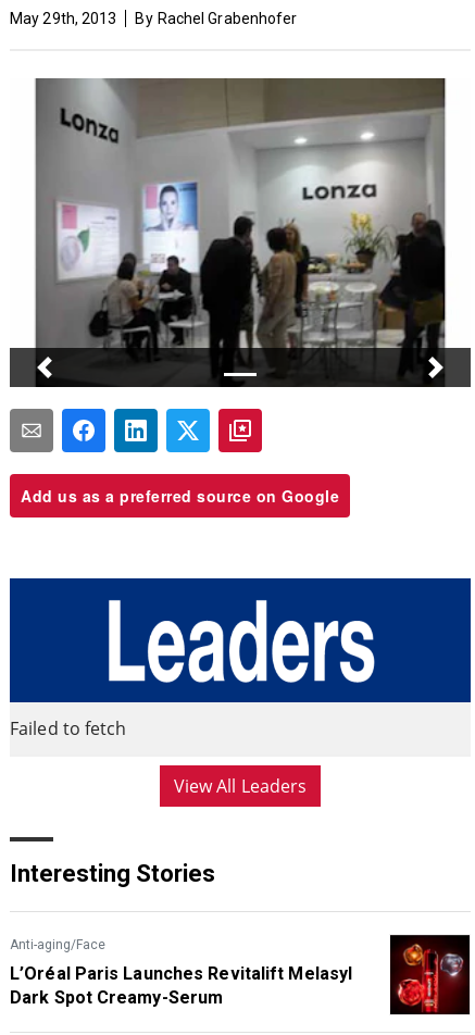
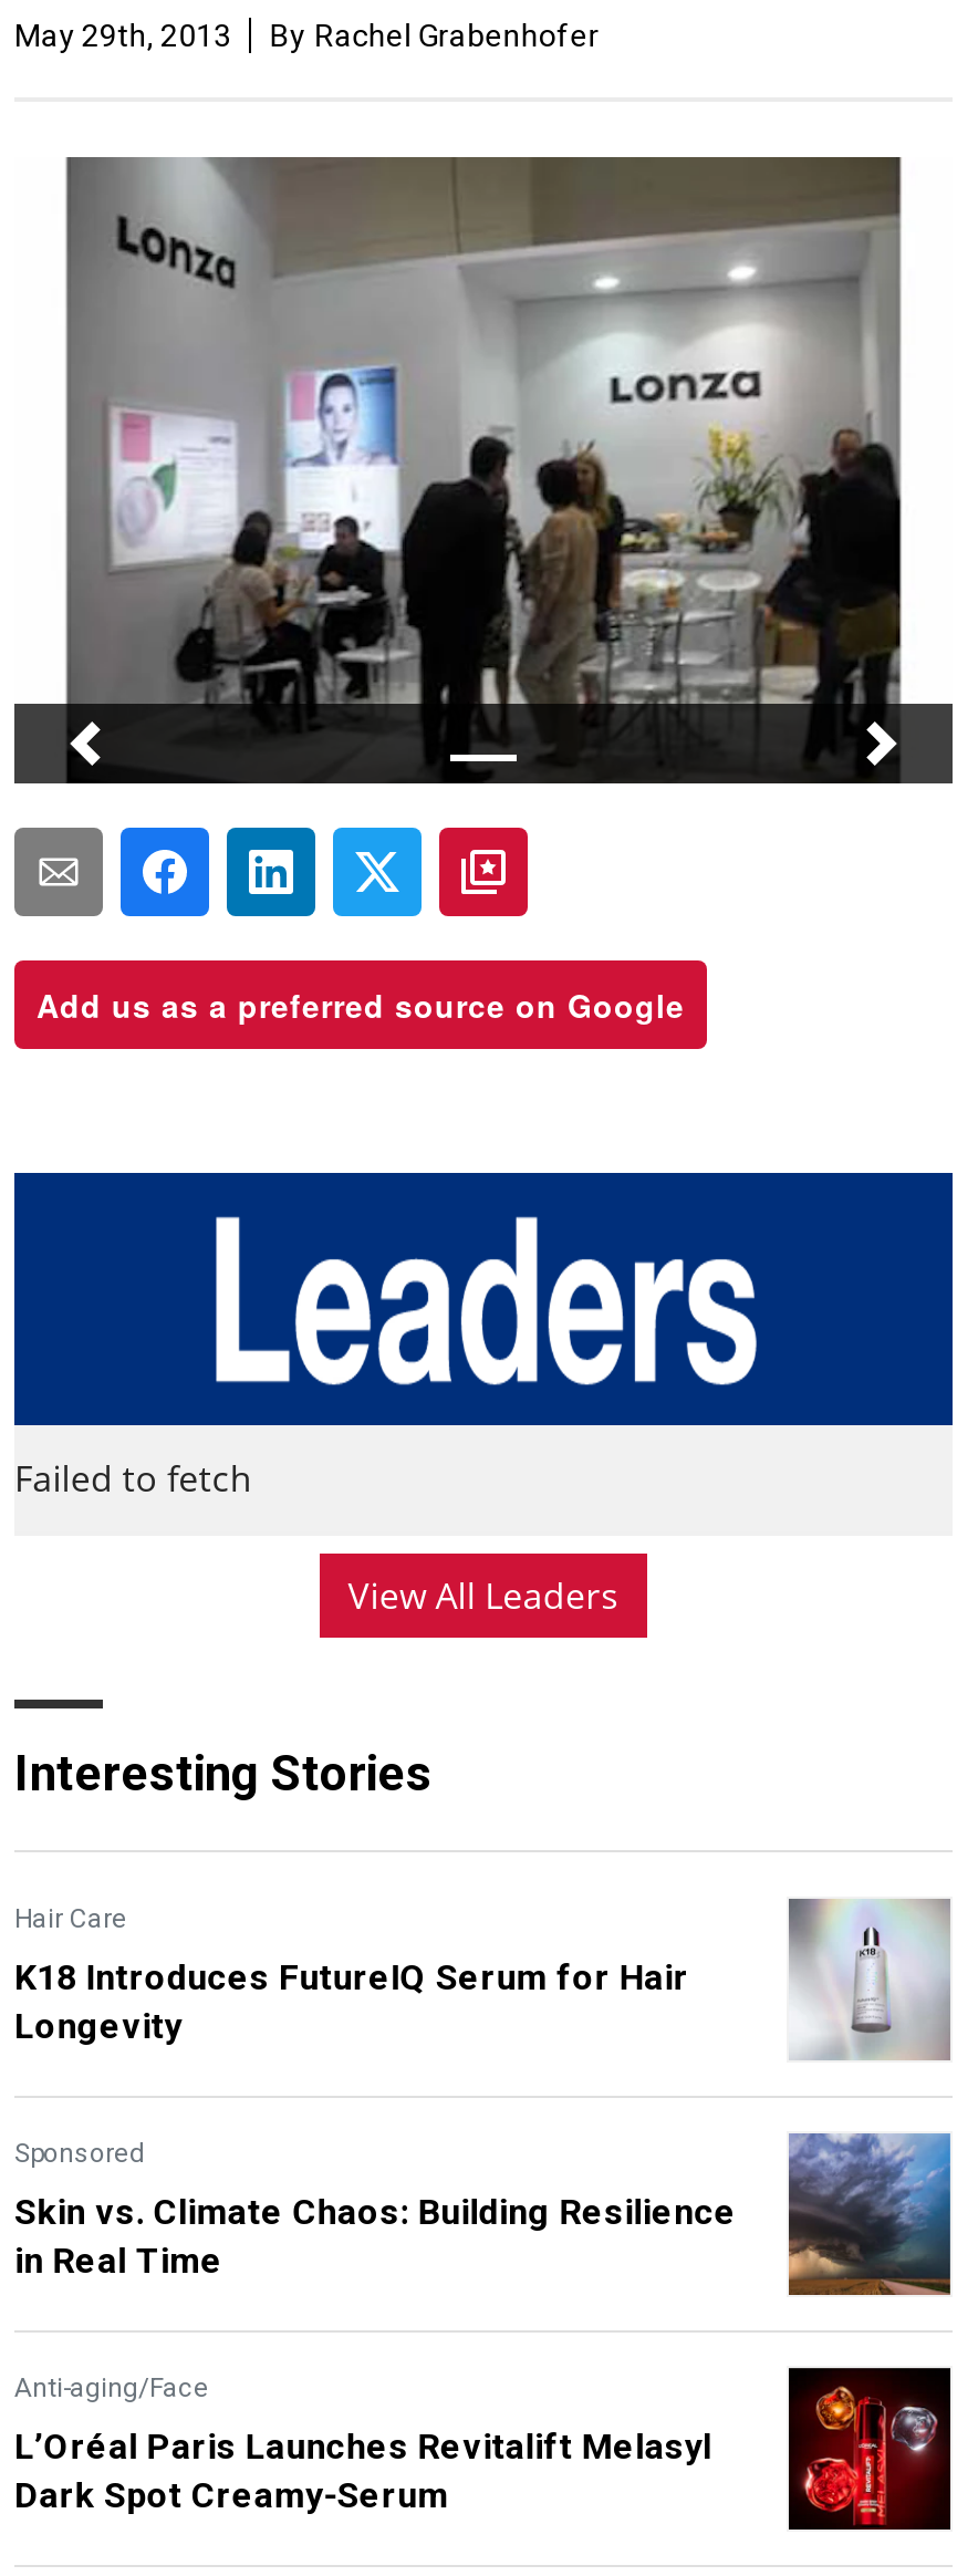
none -> [14,1899,950,2282] [image] | Hair Care | K18 Introduces FutureIQ Serum for Hair | Longevity | Sponsored | Skin vs. Climate Chaos: Building Resilience | in Real Time
none -> [787,2131,953,2297] [image]

